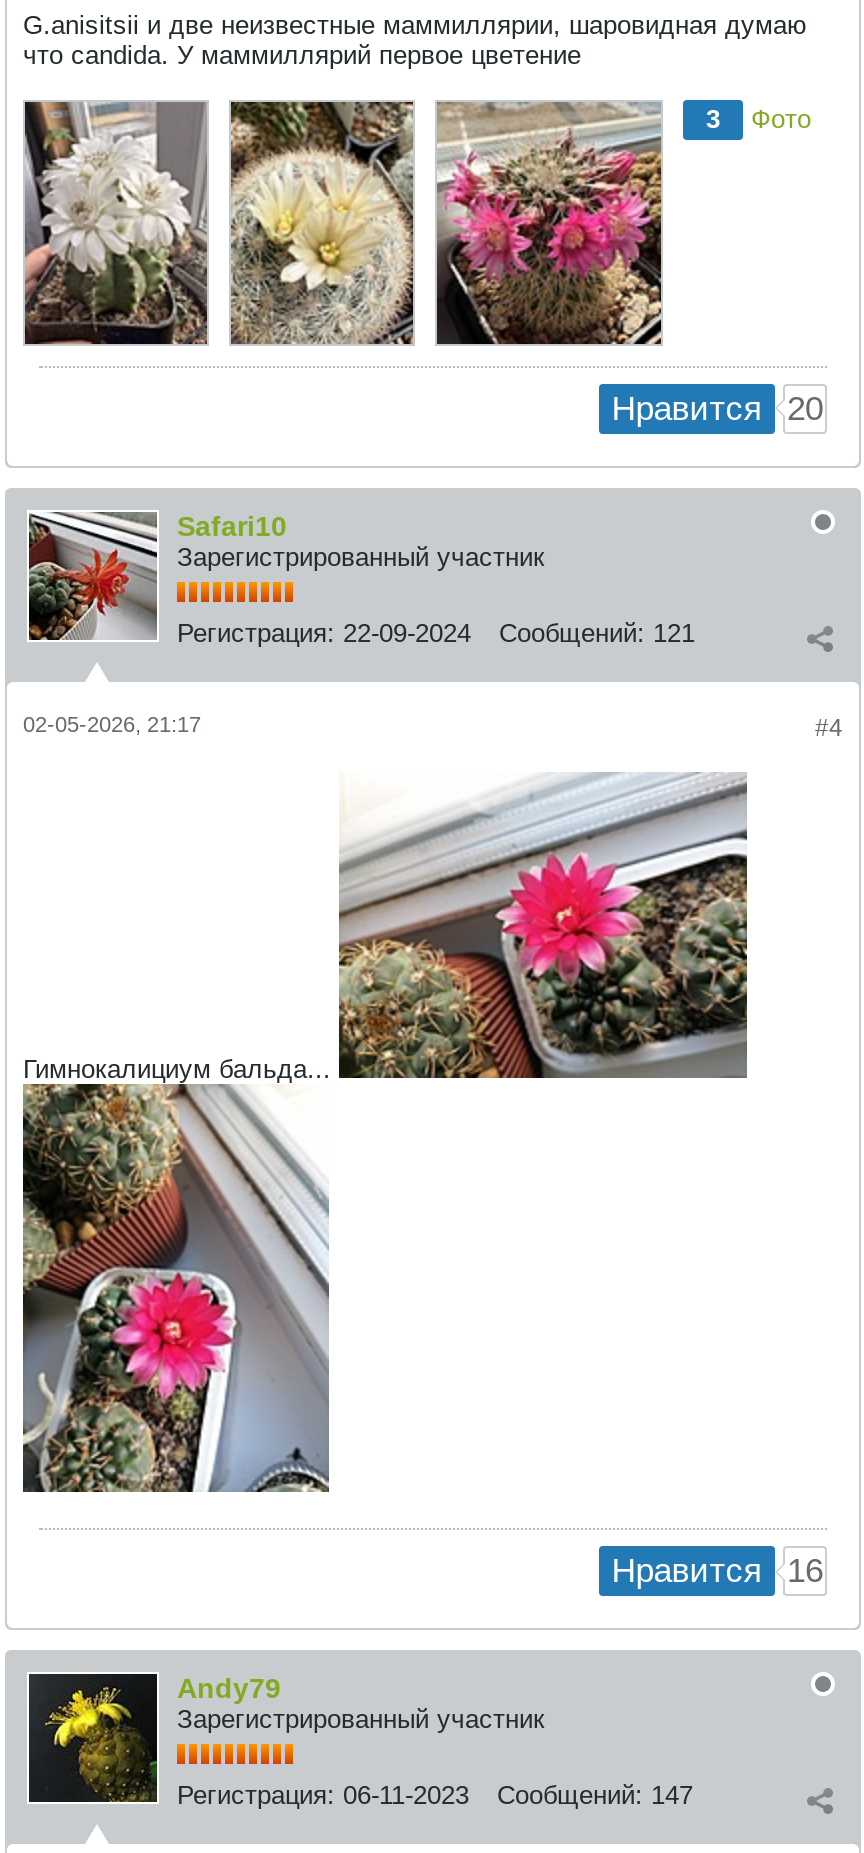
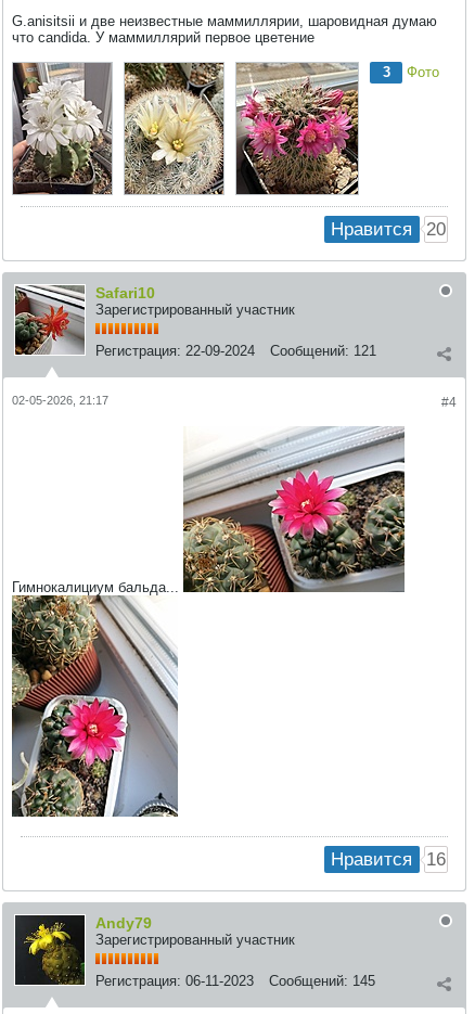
[177,1781,693,1811] Регистрация: 06-11-2023 Сообщений: 147 -> [95,973,375,989] Регистрация: 06-11-2023 Сообщений: 145

